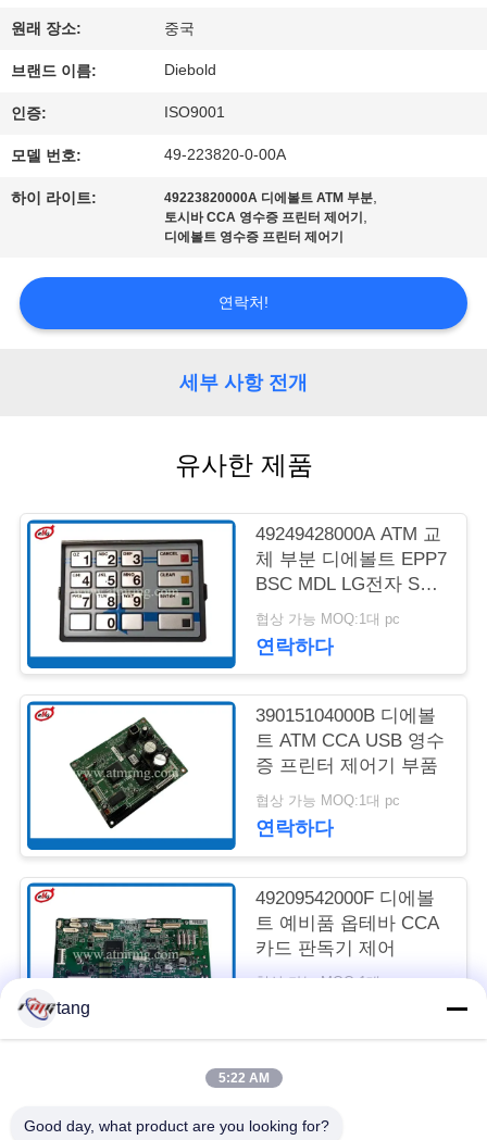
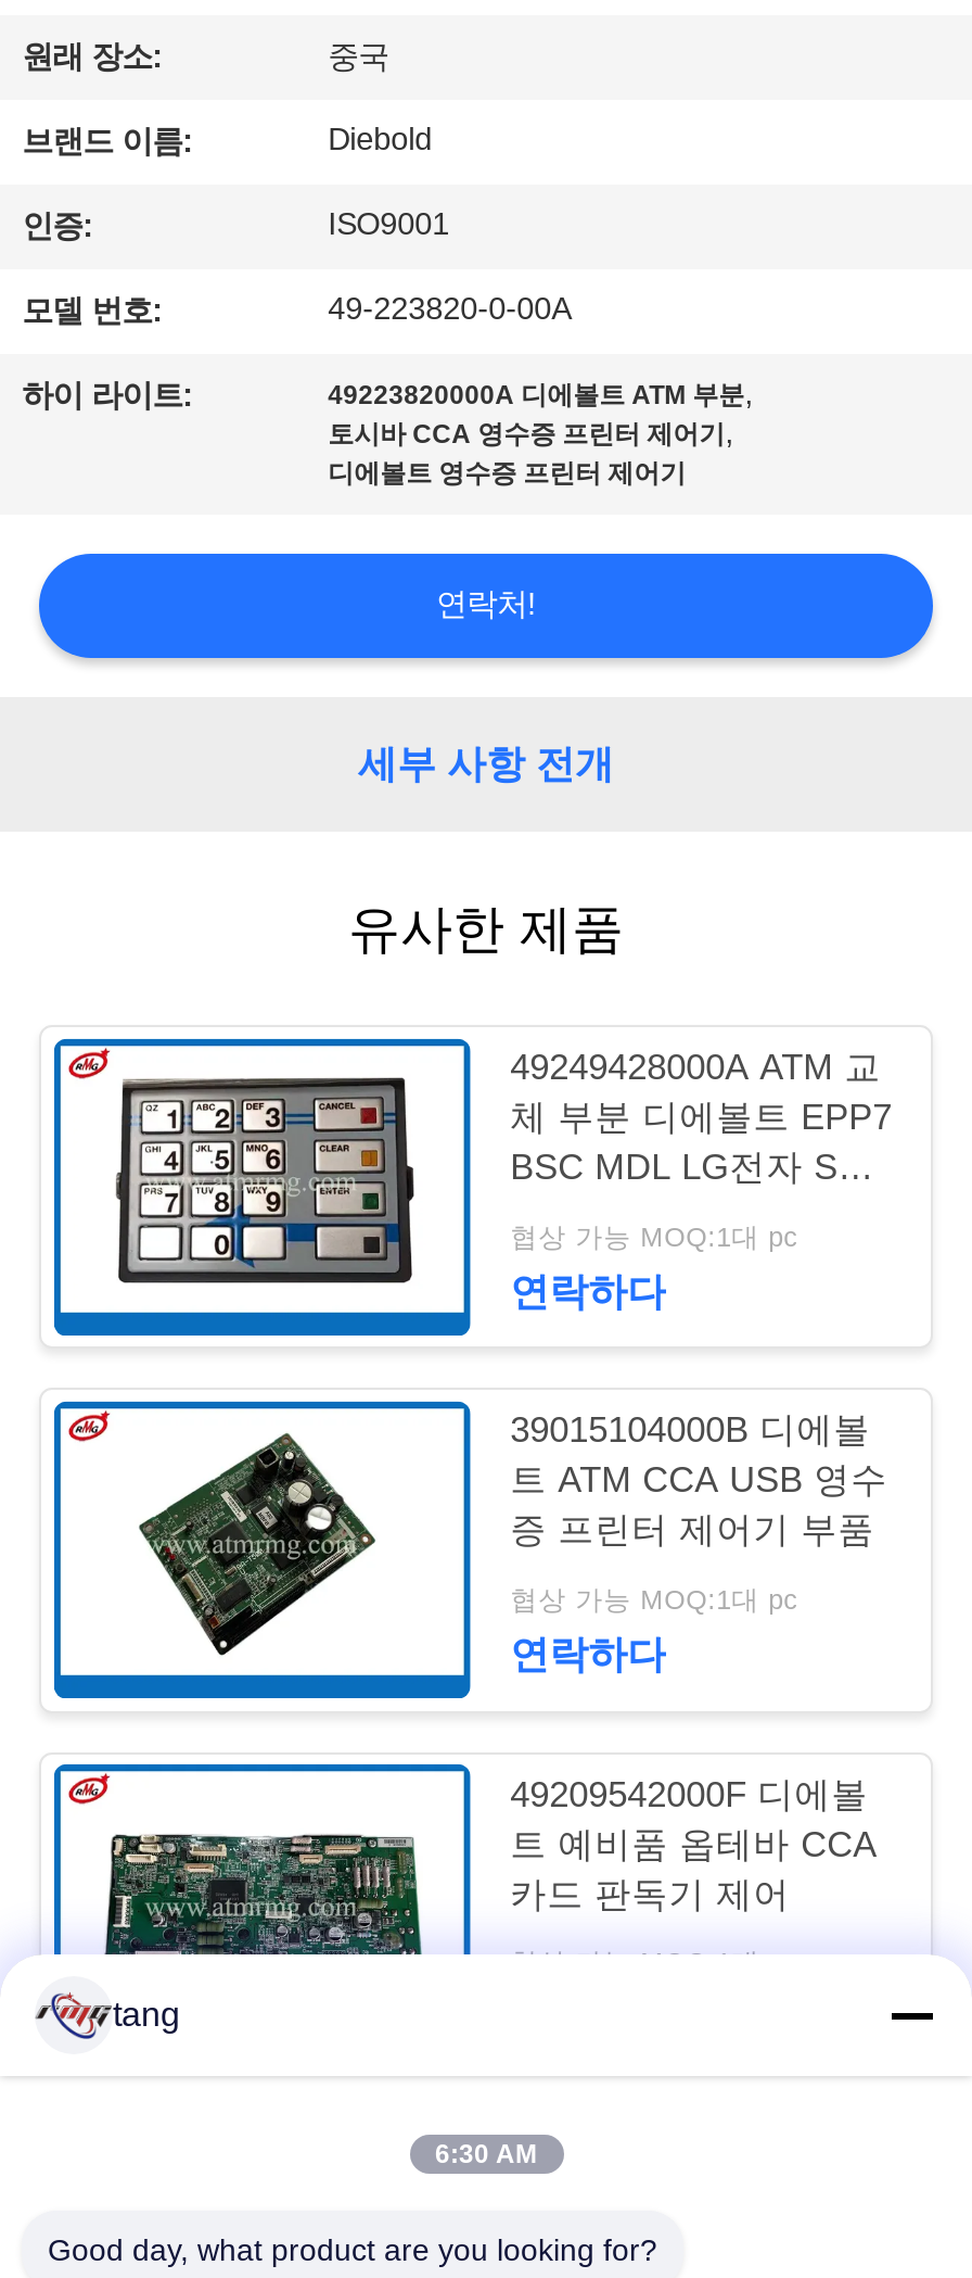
[218,1070,269,1086] 5:22 AM -> [435,2139,537,2169] 6:30 AM

